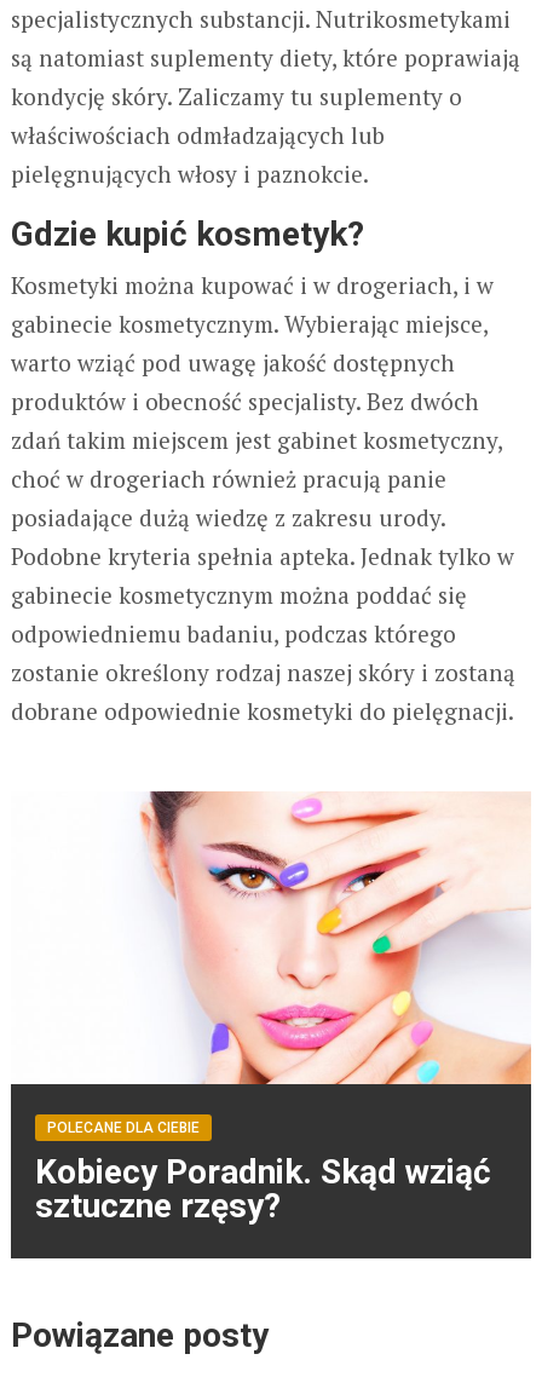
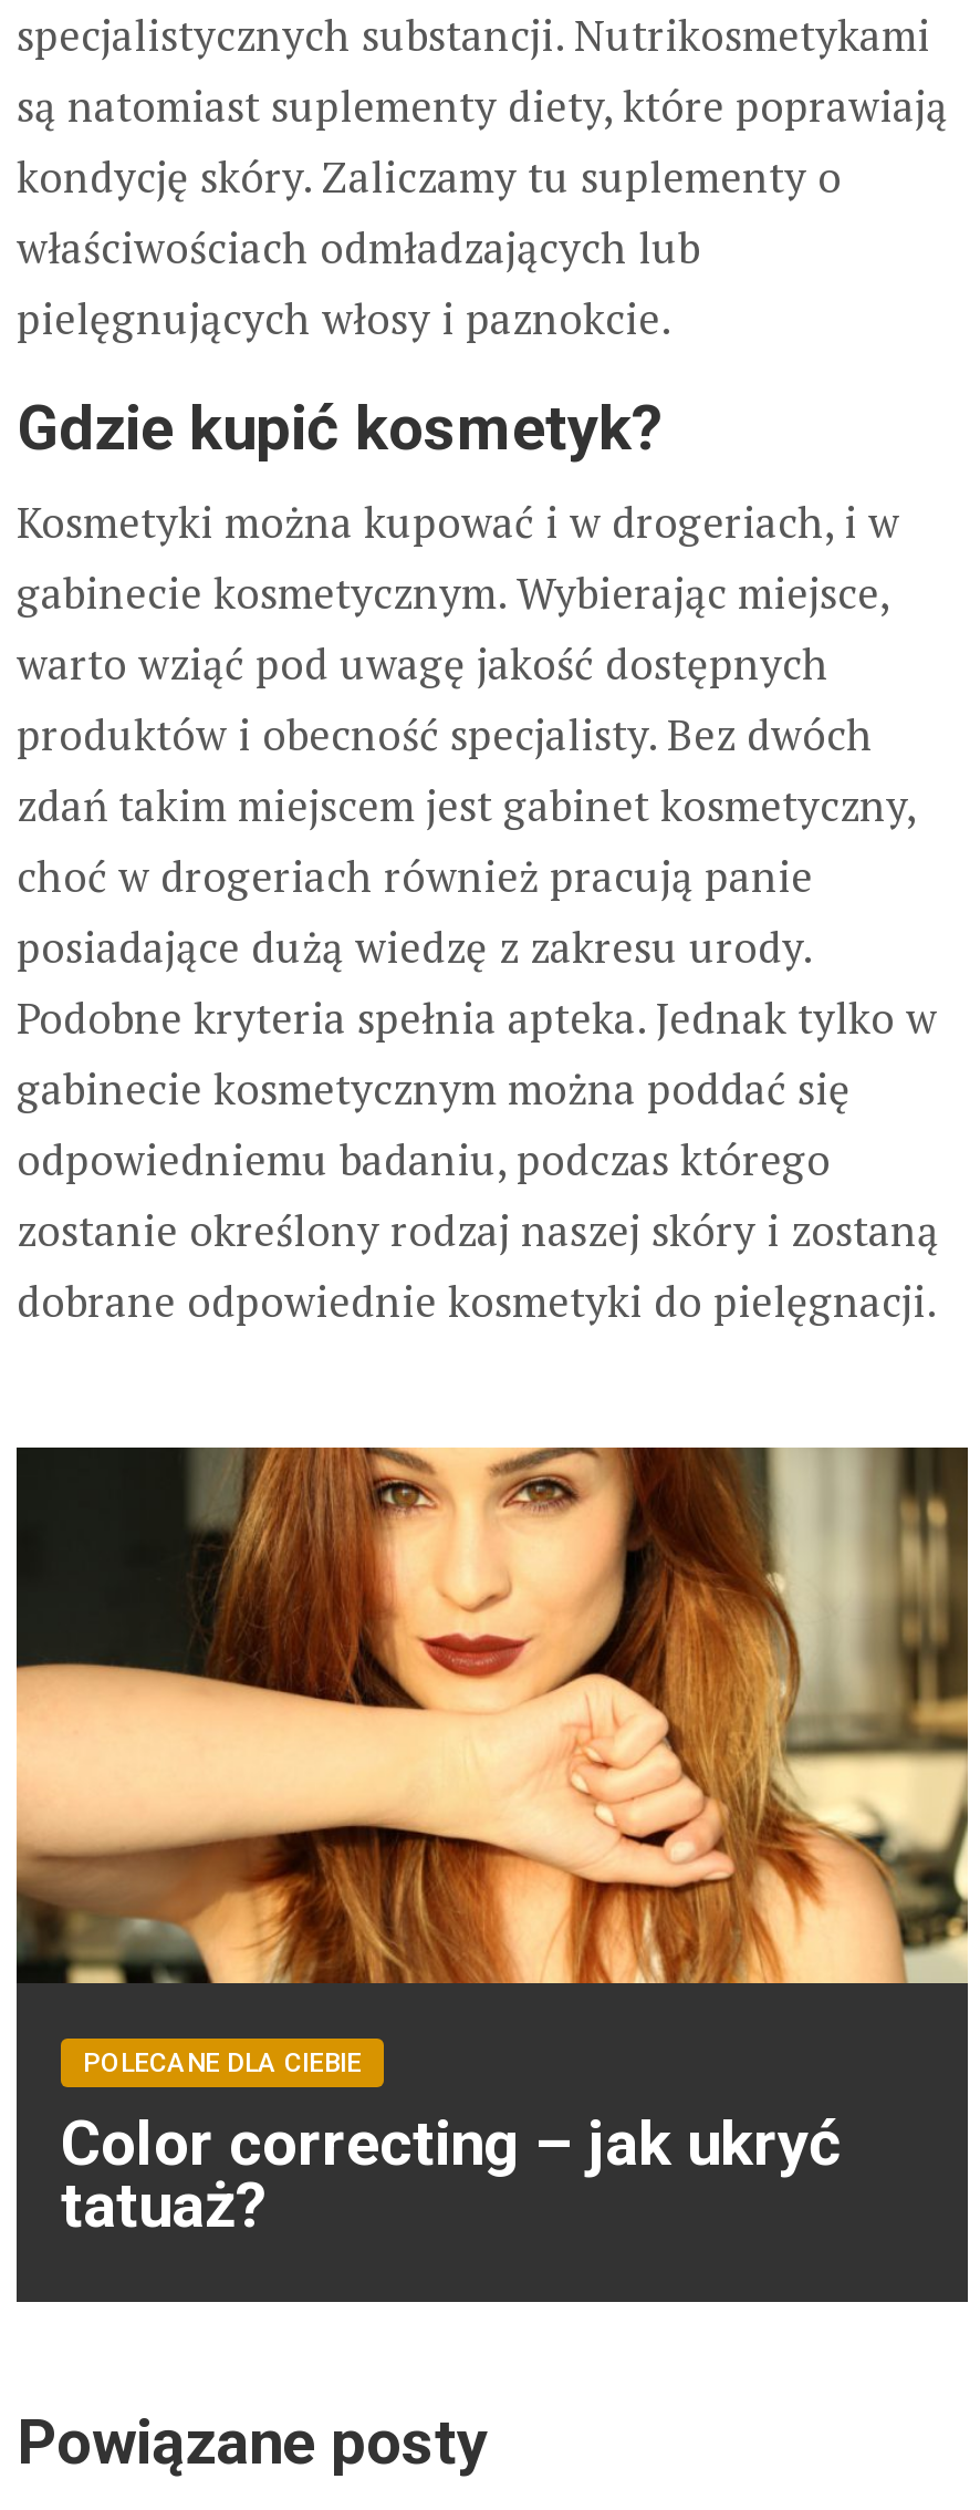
[11,790,532,1085] [image] -> [14,1445,970,1985] [image]
[35,1152,491,1226] Kobiecy Poradnik. Skąd wziąć | sztuczne rzęsy? -> [61,2108,842,2243] Color correcting – jak ukryć | tatuaż?

